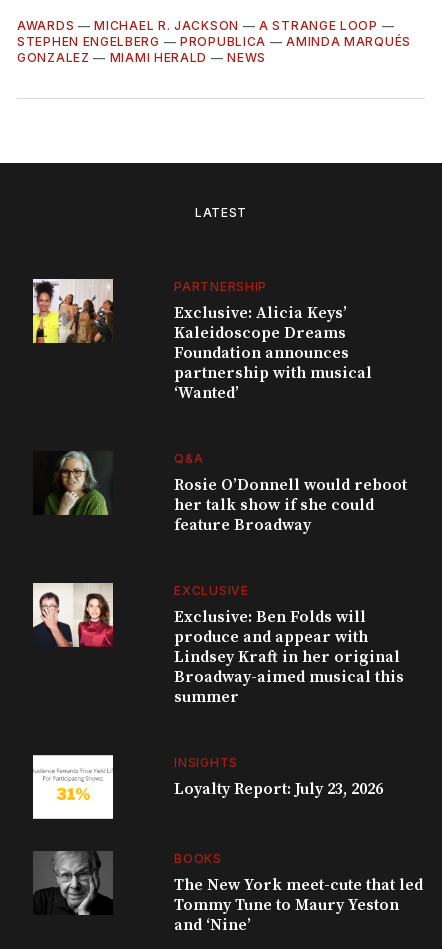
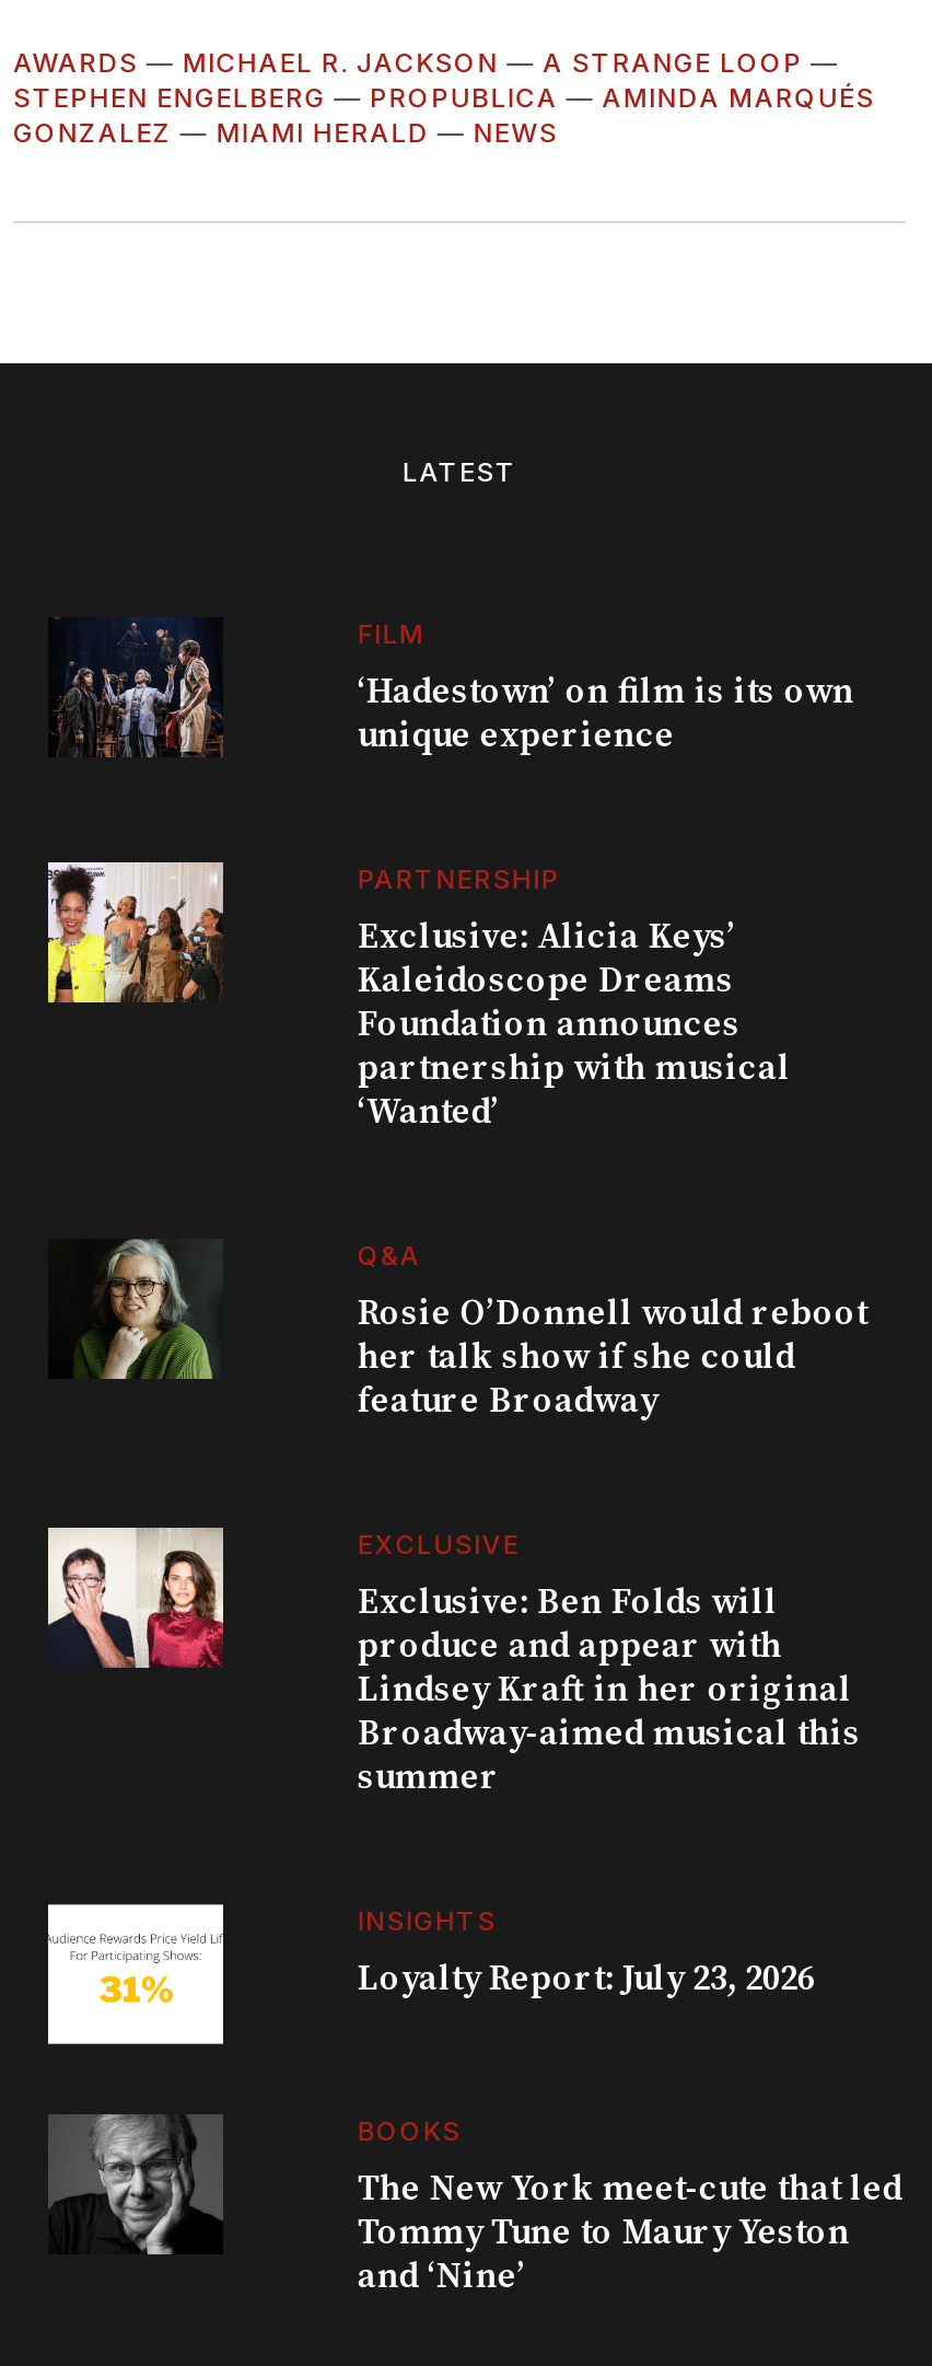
none -> [66,619,212,757] [image]
none -> [357,617,854,757] FILM | ‘Hadestown’ on film is its own | unique experience

